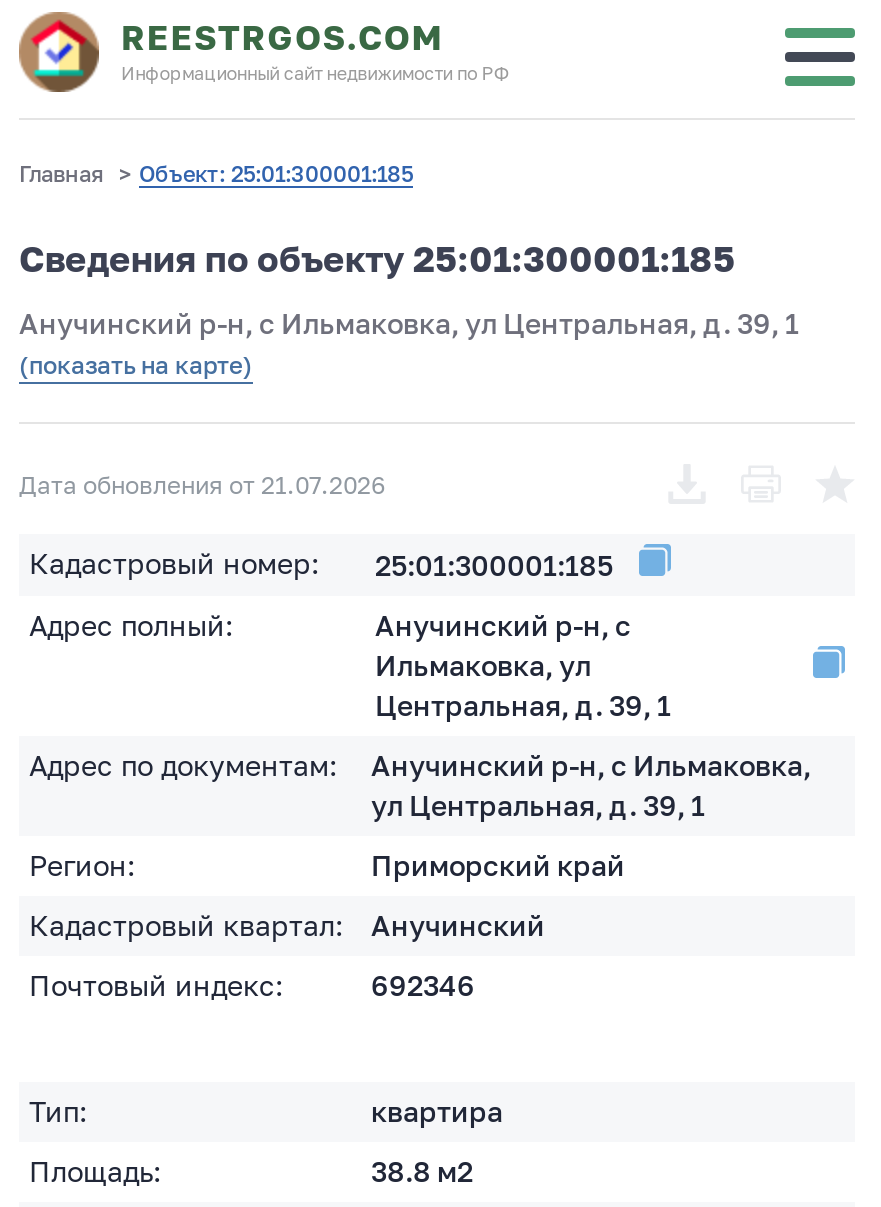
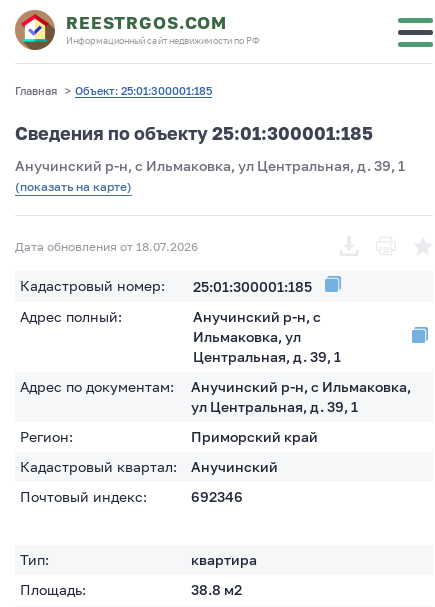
[19,469,385,499] Дата обновления от 21.07.2026 -> [15,238,198,253] Дата обновления от 18.07.2026

